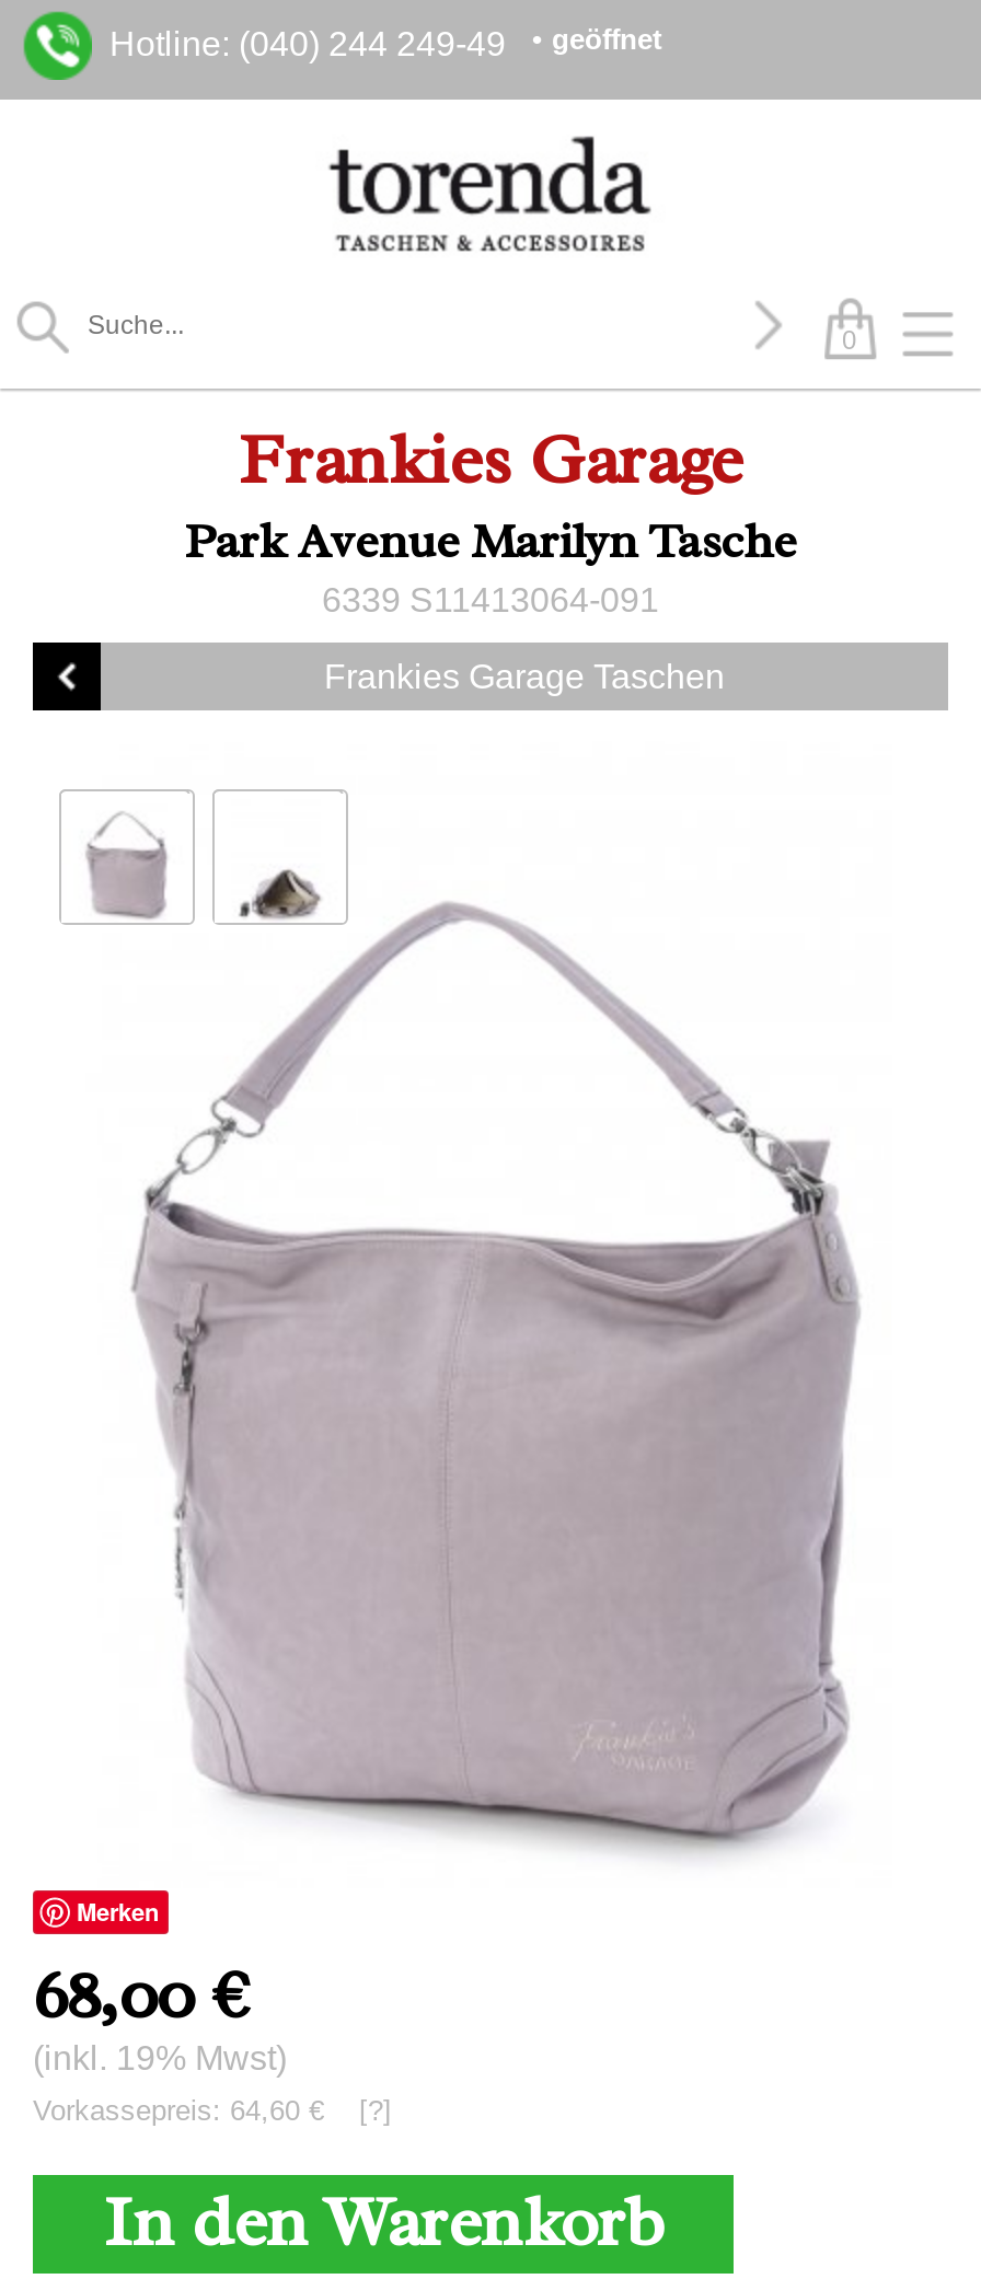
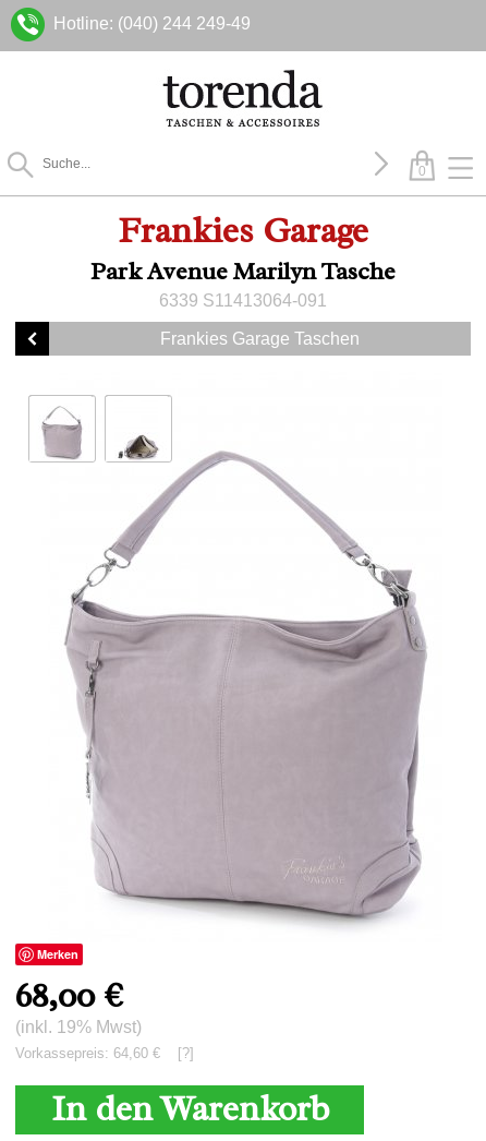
[109,24,661,62] Hotline: (040) 244 249-49 • geöffnet -> [53,14,259,33] Hotline: (040) 244 249-49

